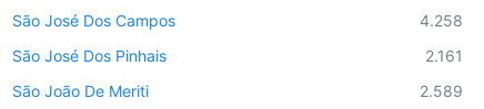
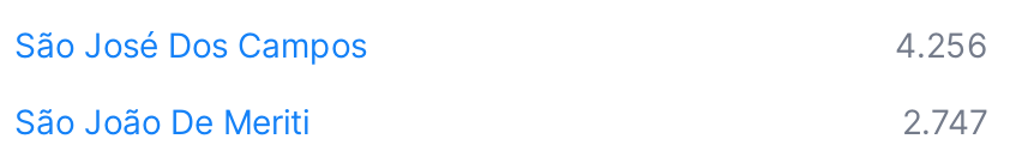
[12,11,463,65] 4.258 | São José Dos Pinhais | 2.161 -> [895,23,988,64] 4.256
[420,81,463,100] 2.589 -> [902,100,988,140] 2.747

